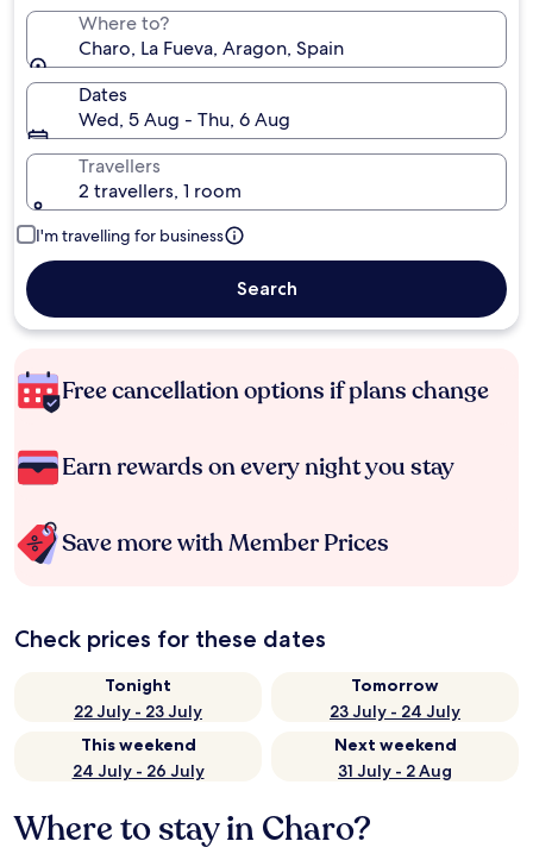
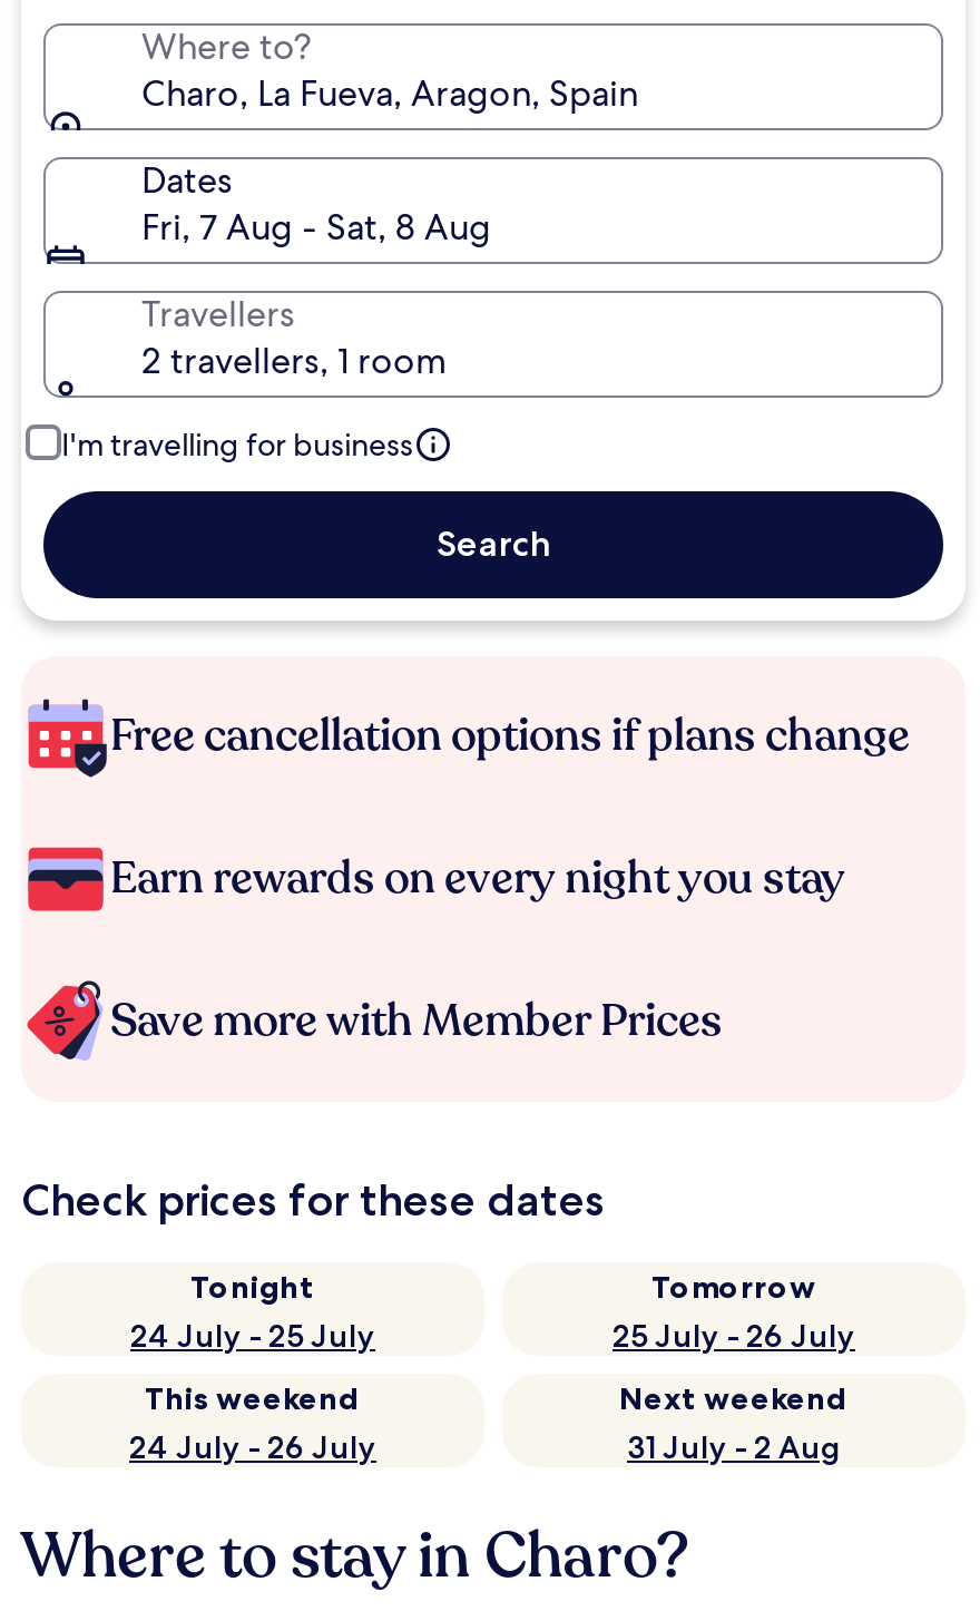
[79,107,290,132] Wed, 5 Aug - Thu, 6 Aug -> [141,204,491,251] Fri, 7 Aug - Sat, 8 Aug
[74,701,202,722] 22 July - 23 July -> [130,1316,375,1356] 24 July - 25 July
[330,701,460,722] 23 July - 24 July -> [612,1316,855,1356] 25 July - 26 July

